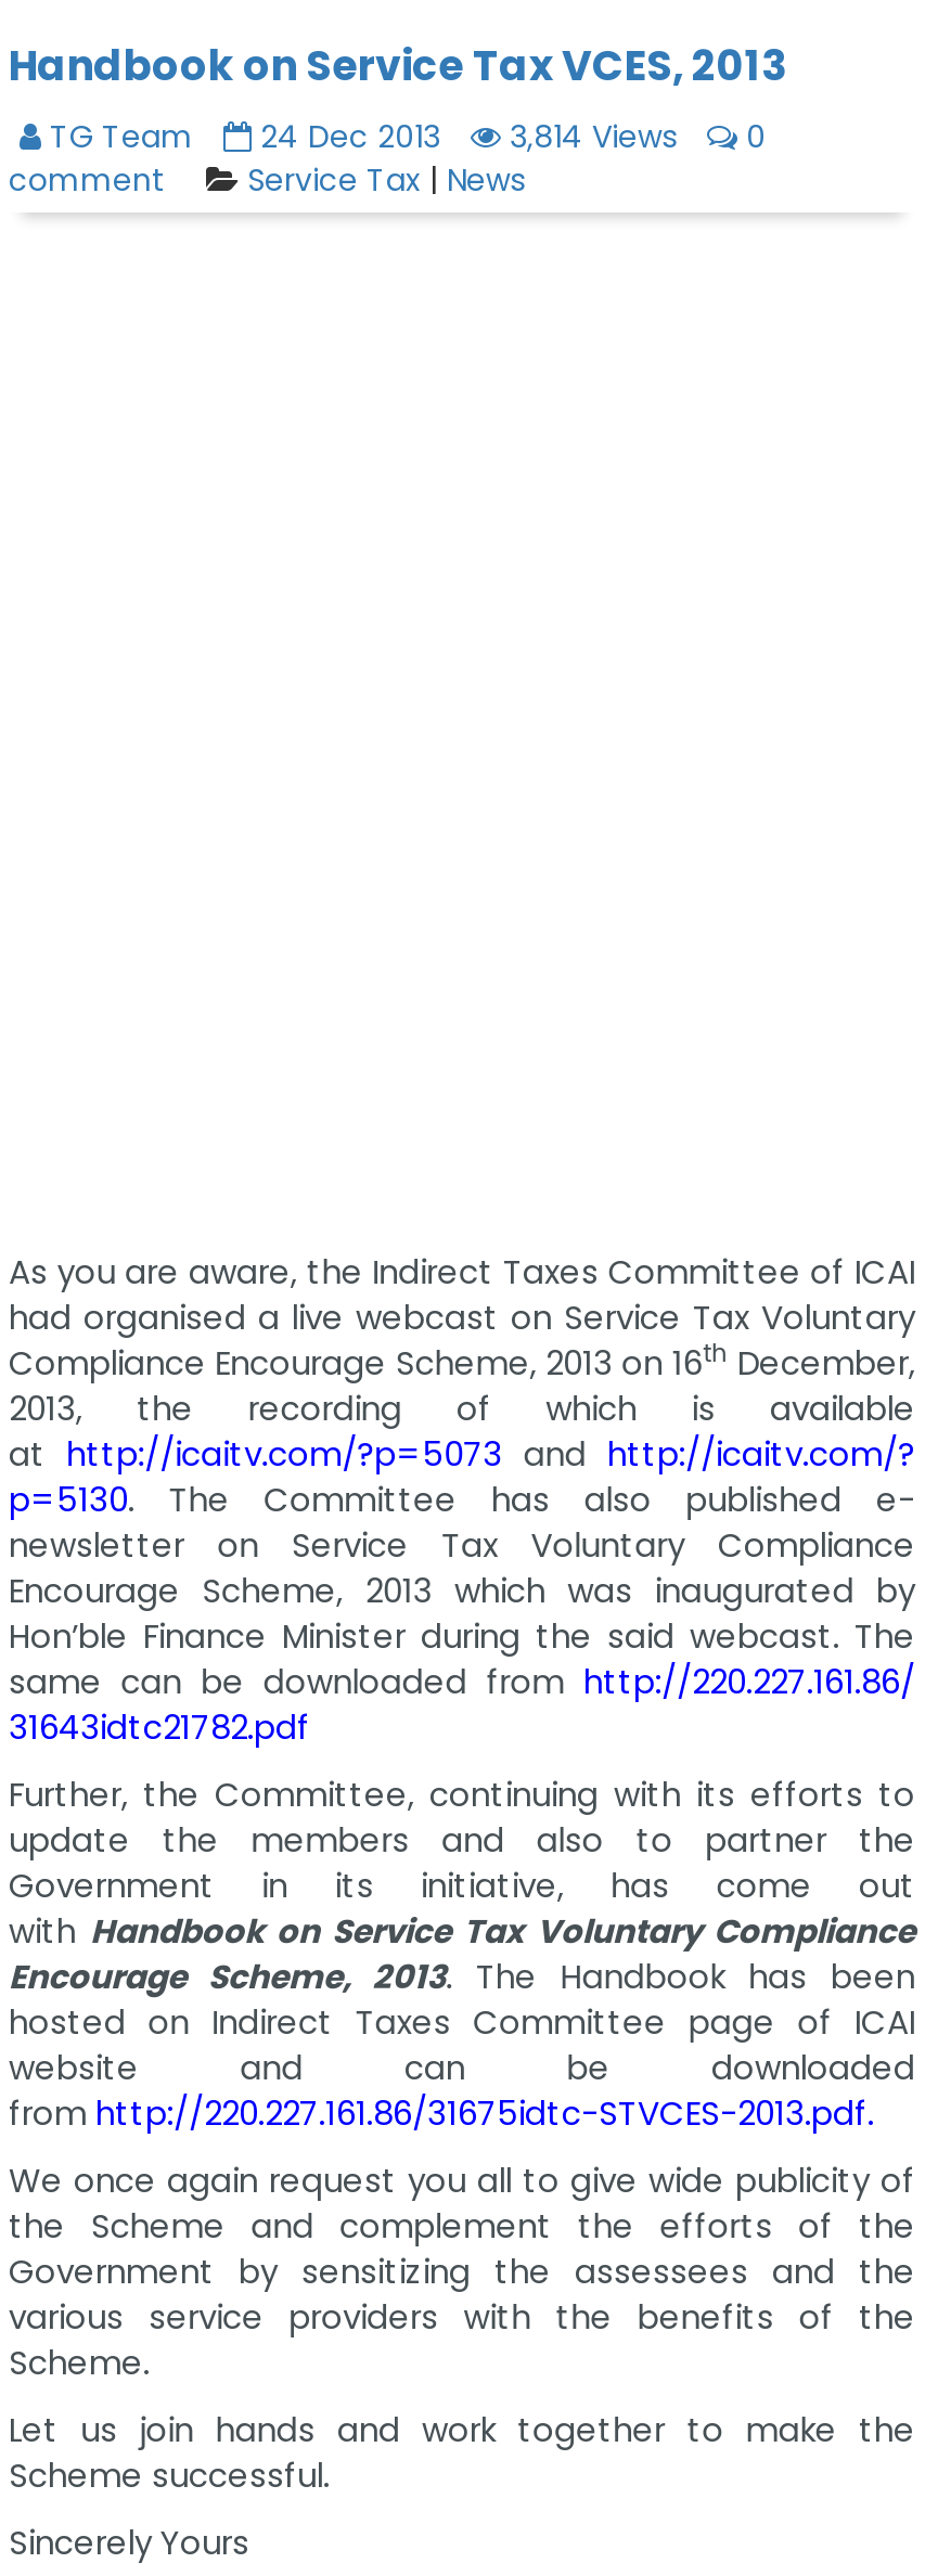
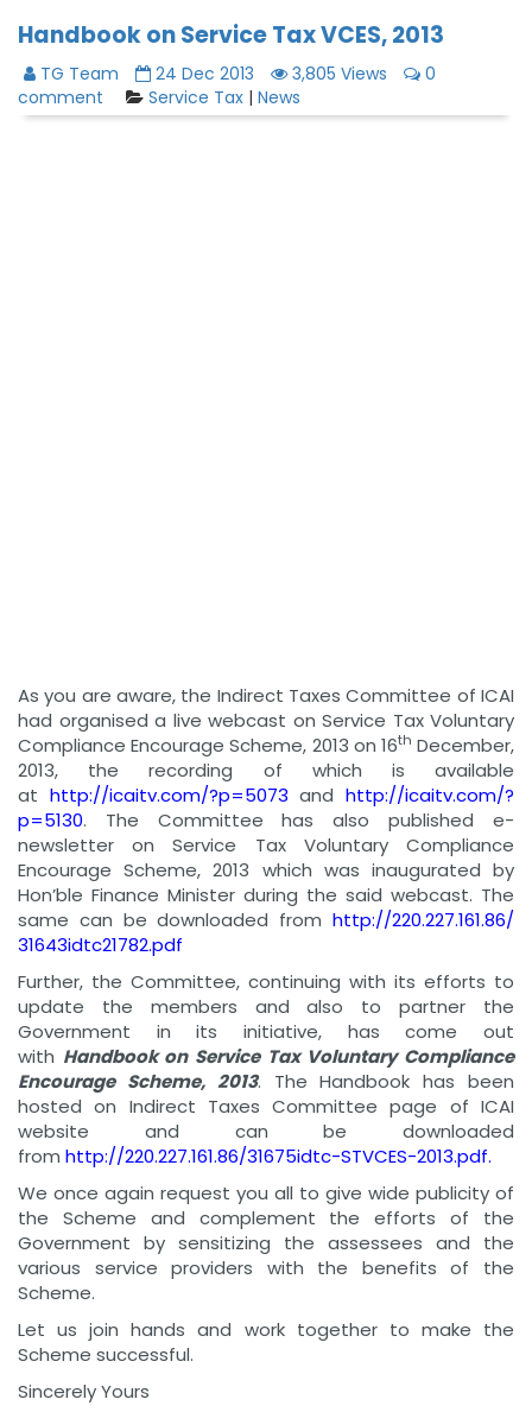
[41,115,766,158] TG Team 24 Dec 2013 3,814 Views 0 -> [36,62,436,86] TG Team 24 Dec 2013 3,805 Views 0

